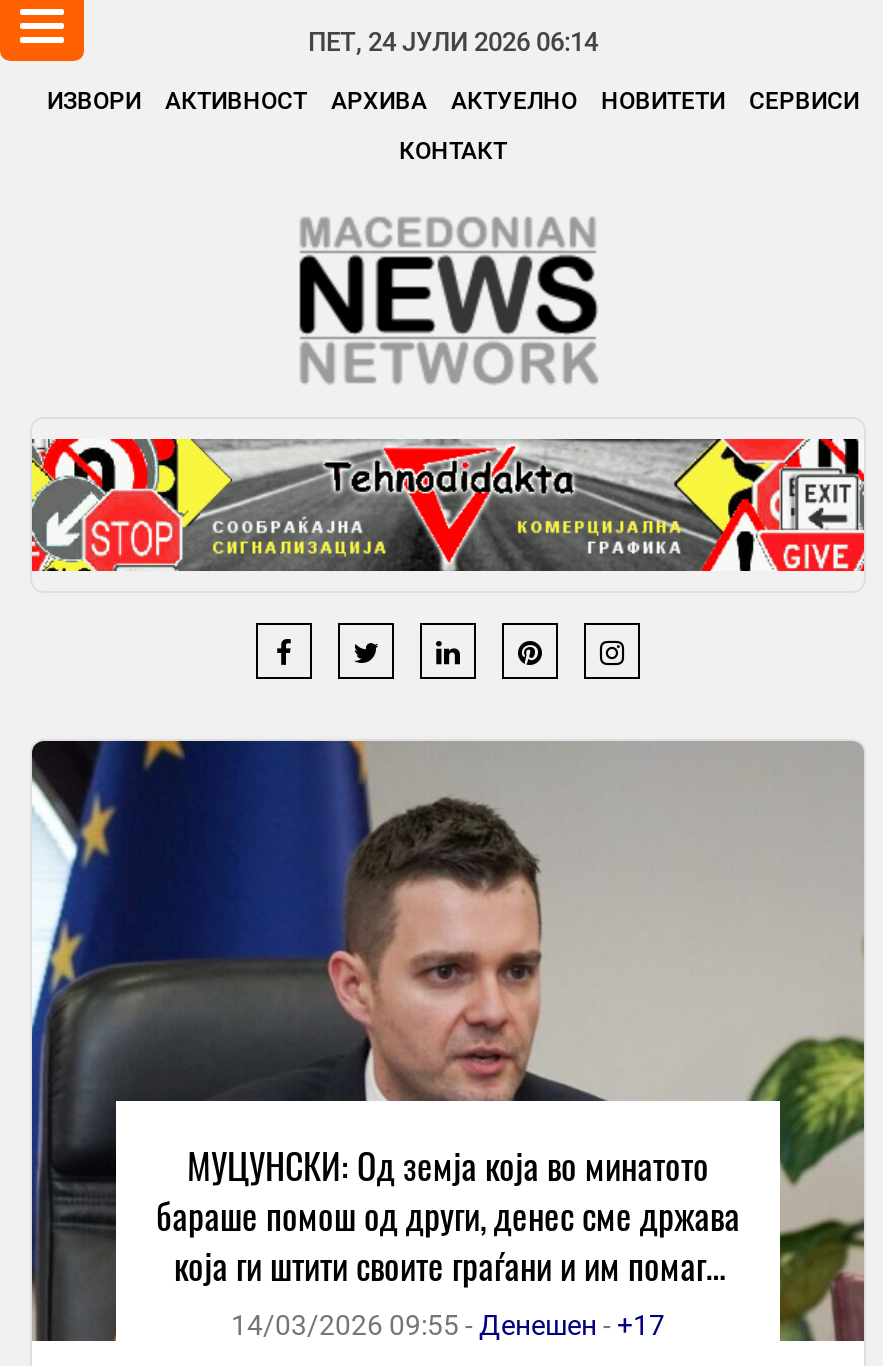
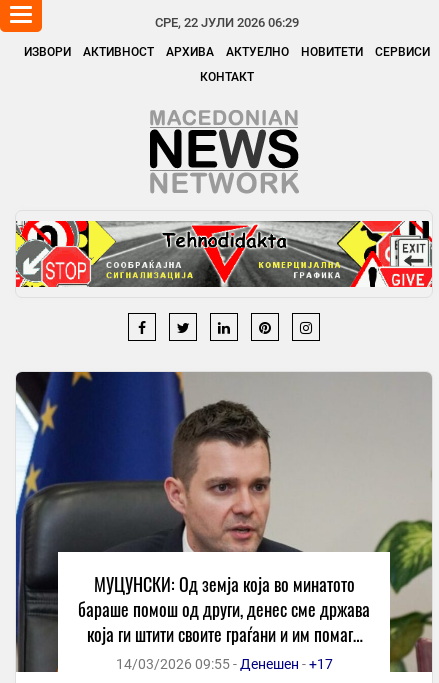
[308,27,598,57] ПЕТ, 24 ЈУЛИ 2026 06:14 -> [154,15,298,30] СРЕ, 22 ЈУЛИ 2026 06:29

